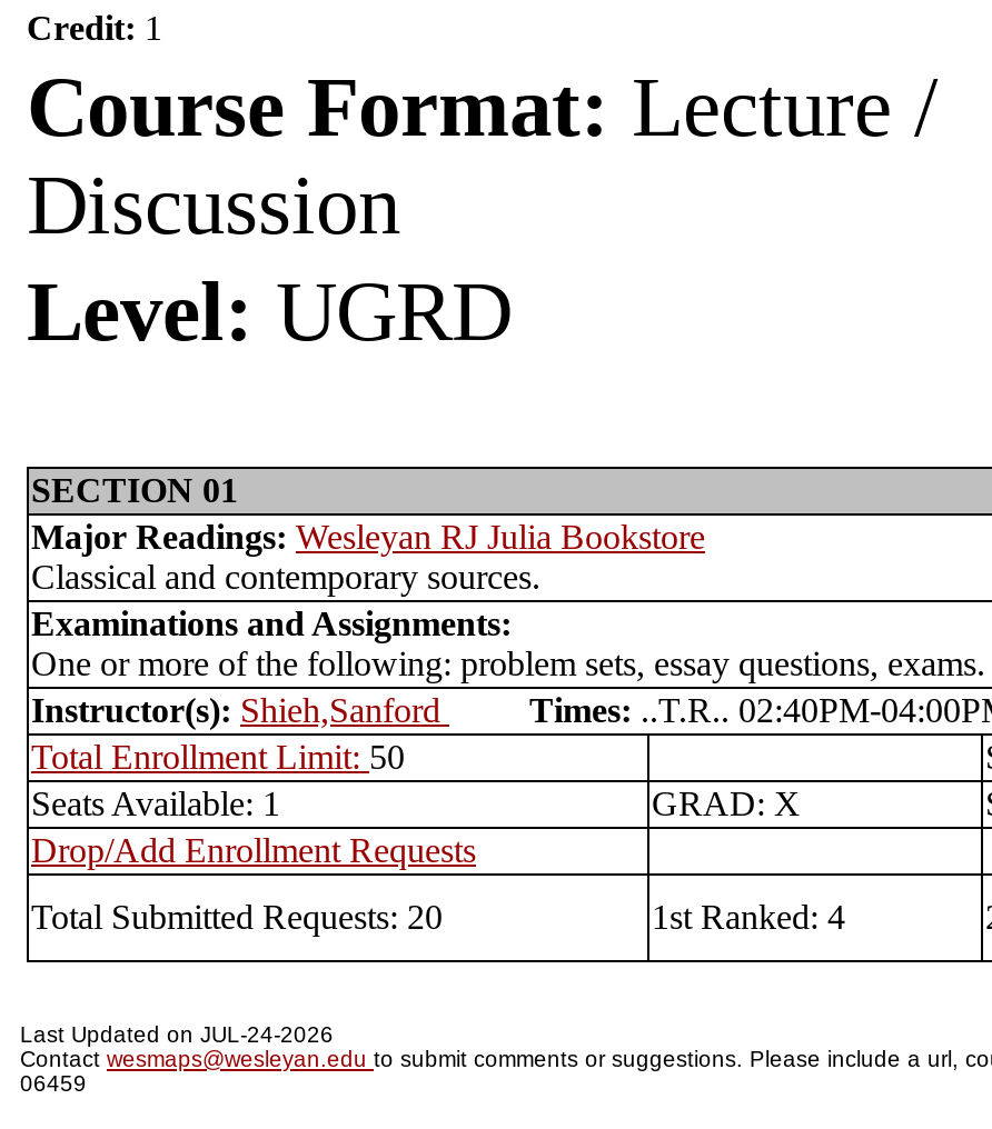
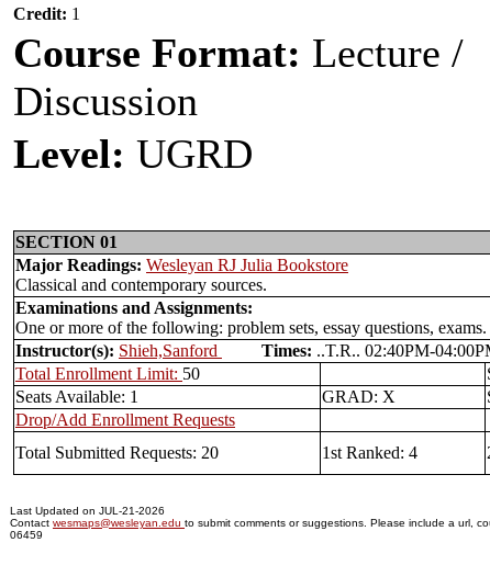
[20,1022,334,1047] Last Updated on JUL-24-2026 -> [10,505,165,517] Last Updated on JUL-21-2026

